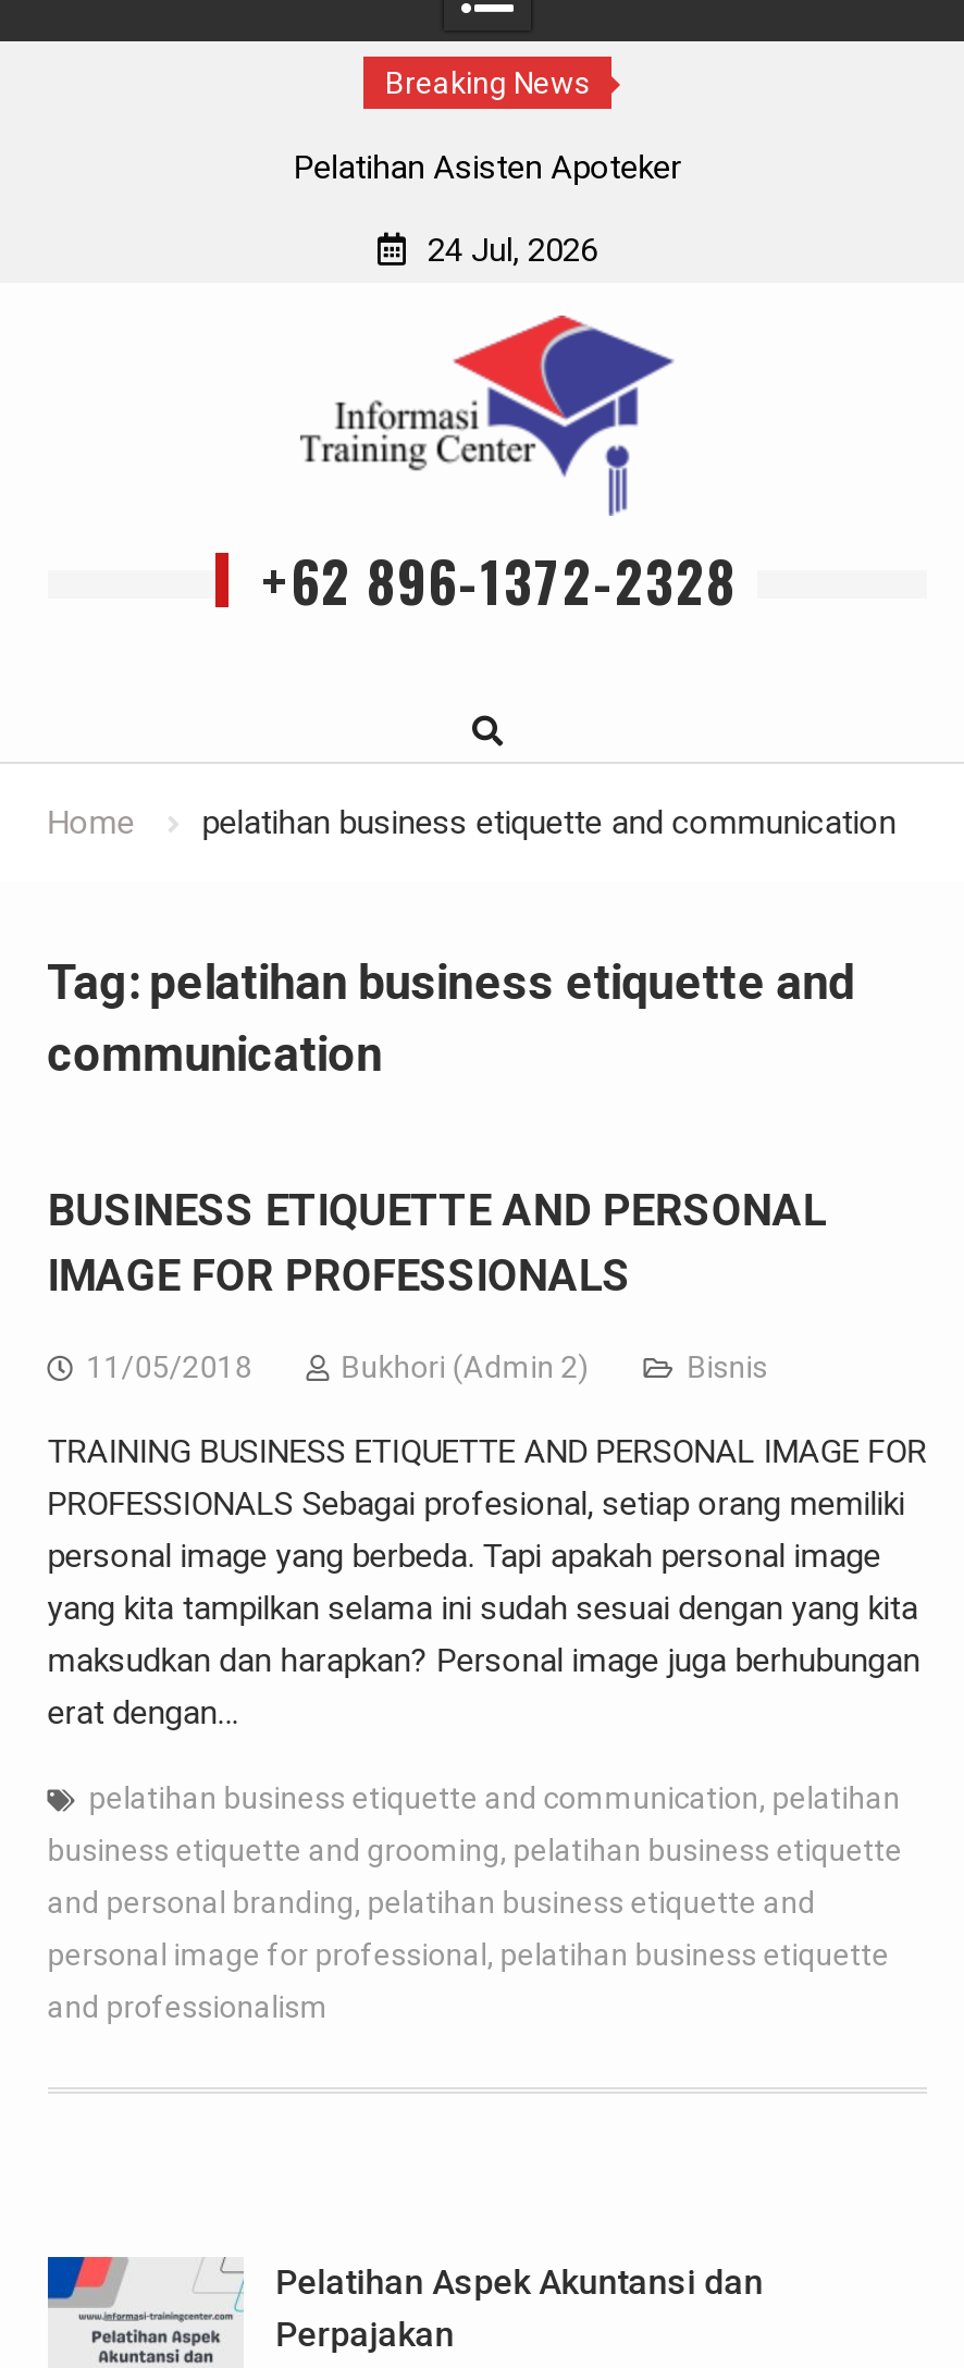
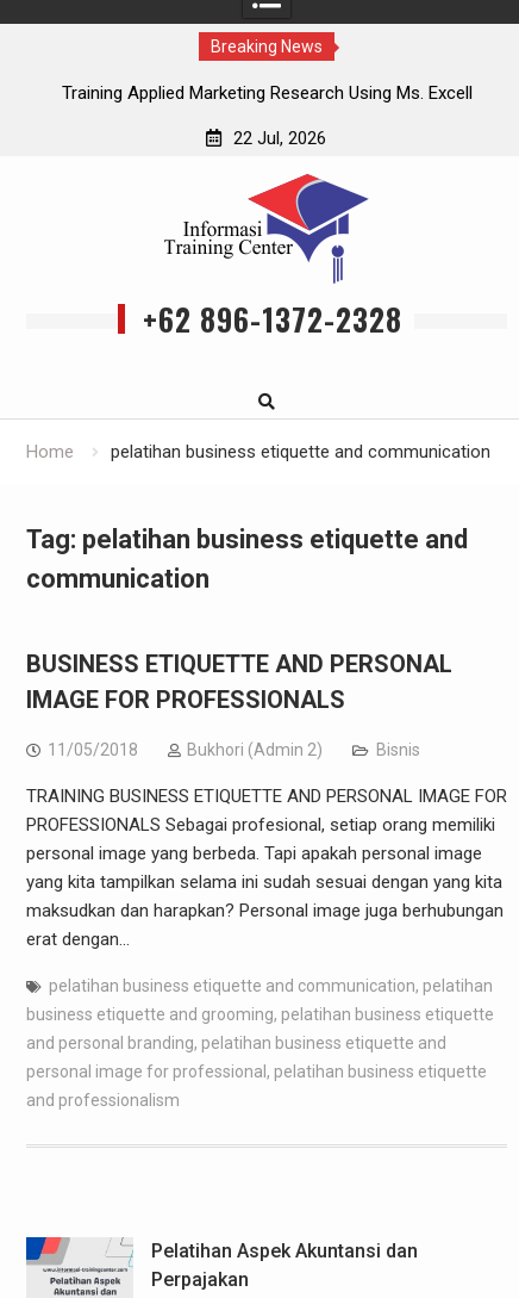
[294,148,681,187] Pelatihan Asisten Apoteker -> [61,82,472,104] Training Applied Marketing Research Using Ms. Excell
[428,231,597,270] 24 Jul, 2026 -> [234,128,327,149] 22 Jul, 2026

